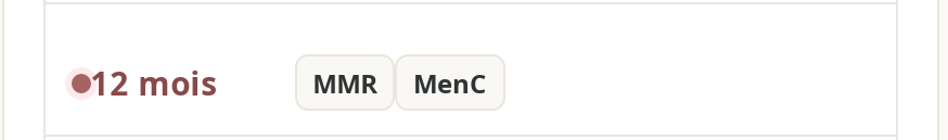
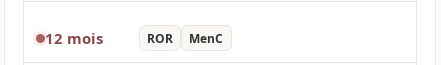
[313,65,378,102] MMR -> [147,30,173,47] ROR

